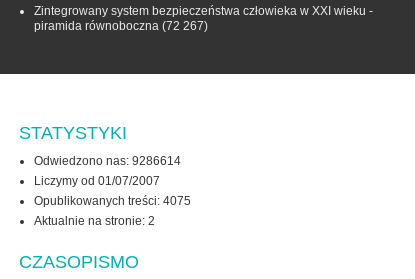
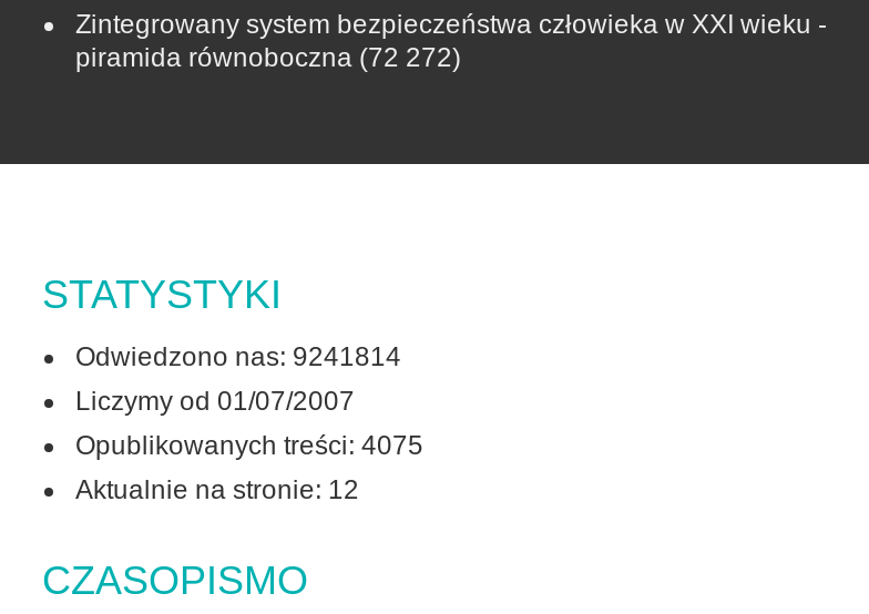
[34,19,208,33] piramida równoboczna (72 267) -> [75,43,461,74] piramida równoboczna (72 272)
[34,154,181,168] Odwiedzono nas: 9286614 -> [75,342,401,373] Odwiedzono nas: 9241814
[34,214,155,228] Aktualnie na stronie: 2 -> [75,475,359,506] Aktualnie na stronie: 12

